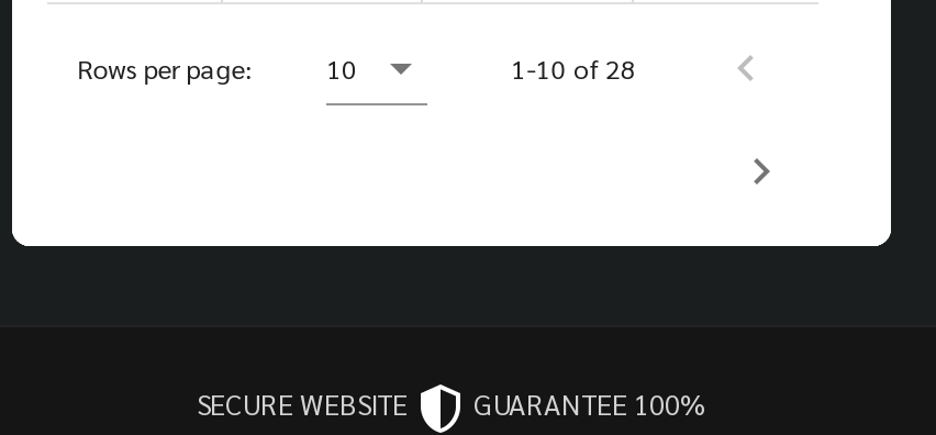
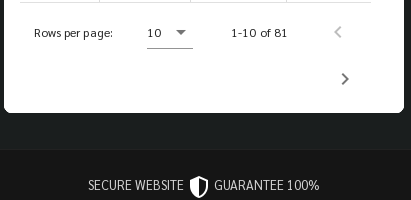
[511,50,636,85] 1-10 of 28 -> [231,24,288,40] 1-10 of 81

